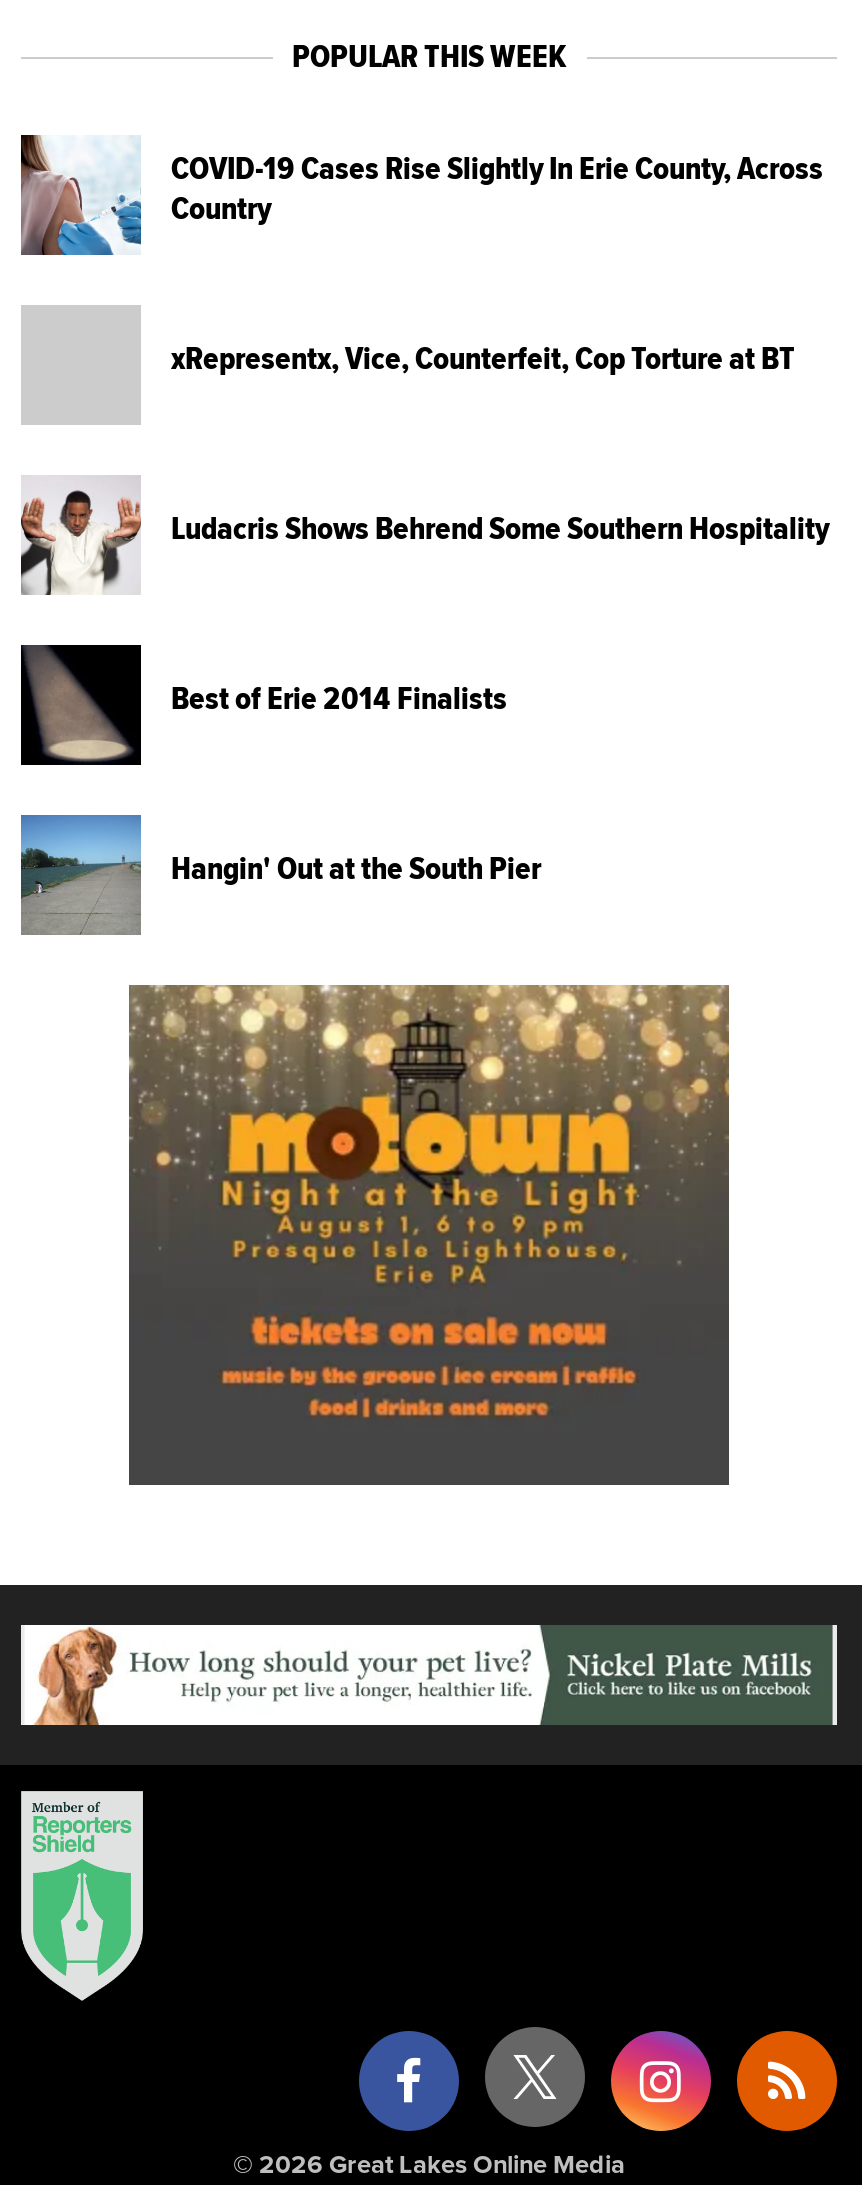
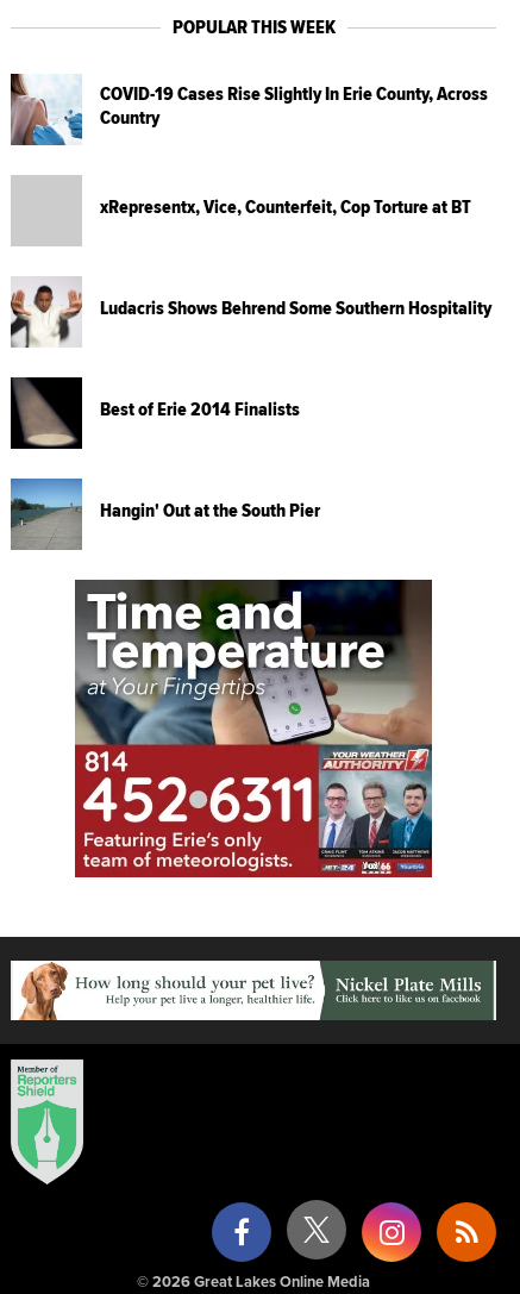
[129,983,731,1485] [image] -> [75,579,432,877] [image]

